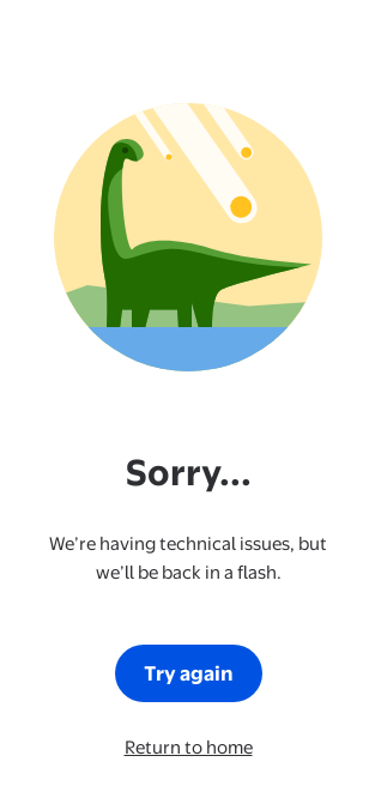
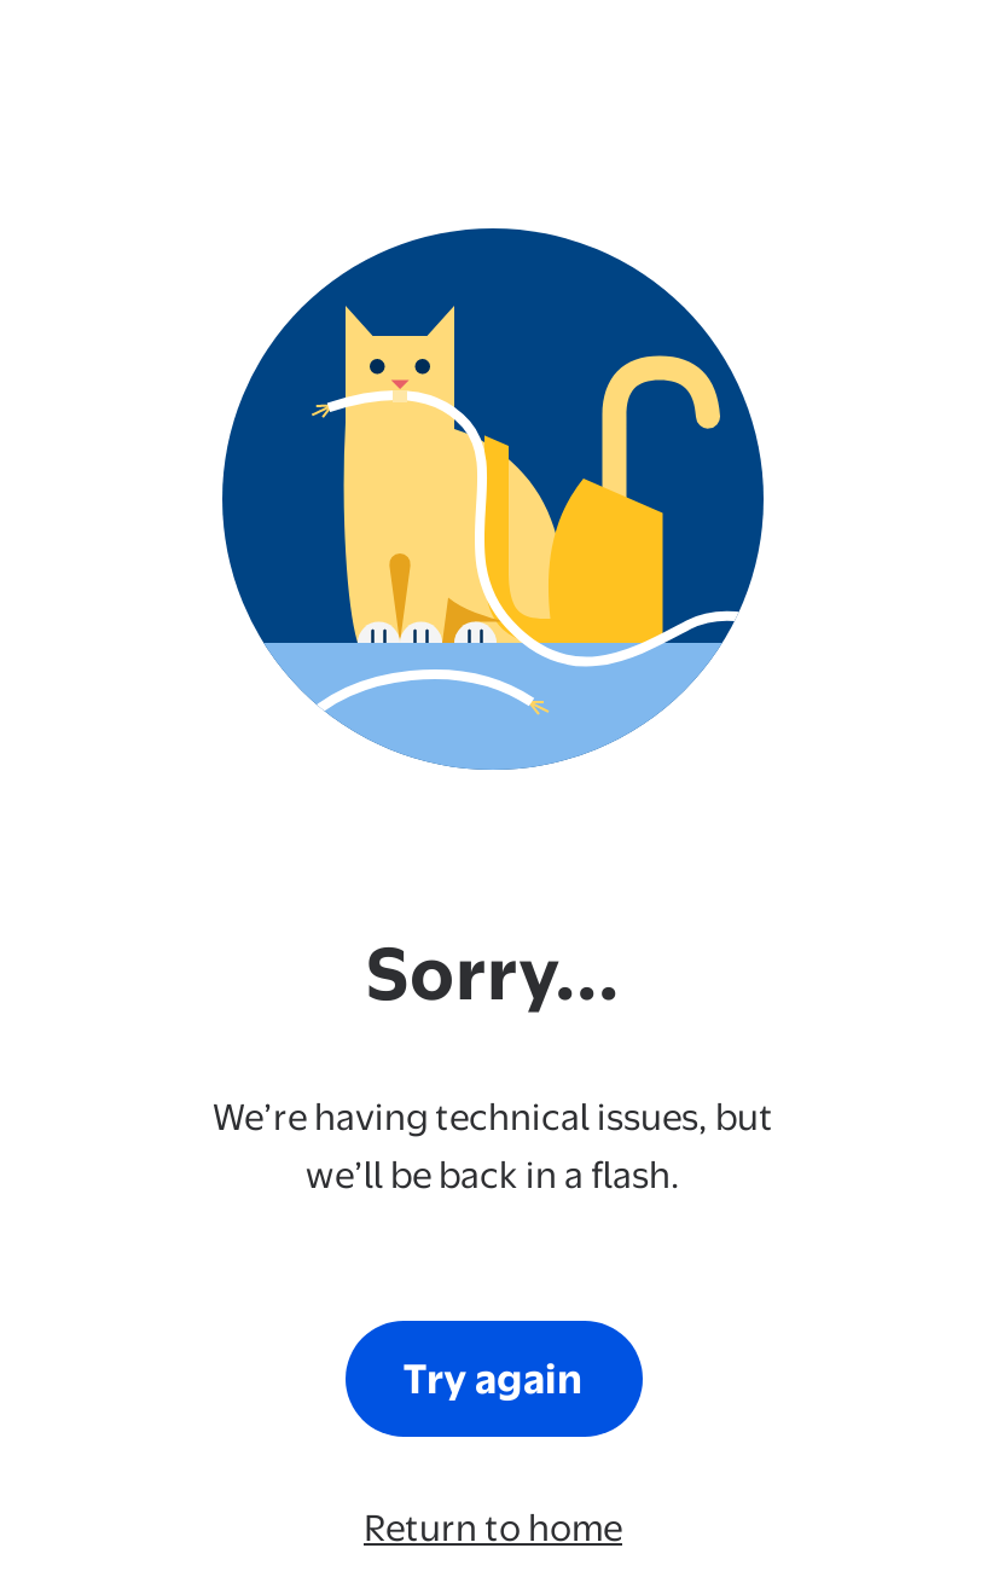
[54,103,322,344] [image] -> [220,226,766,717] [image]

